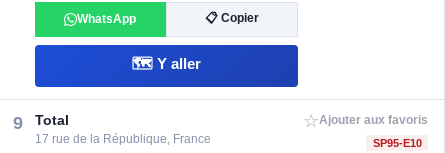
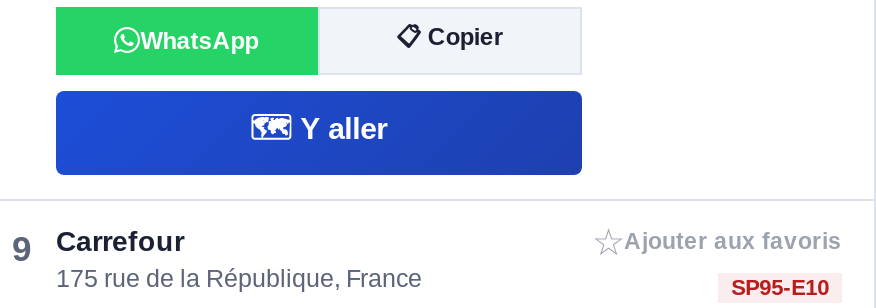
[35,111,211,146] Total | 17 rue de la République, France -> [56,225,422,293] Carrefour | 175 rue de la République, France

